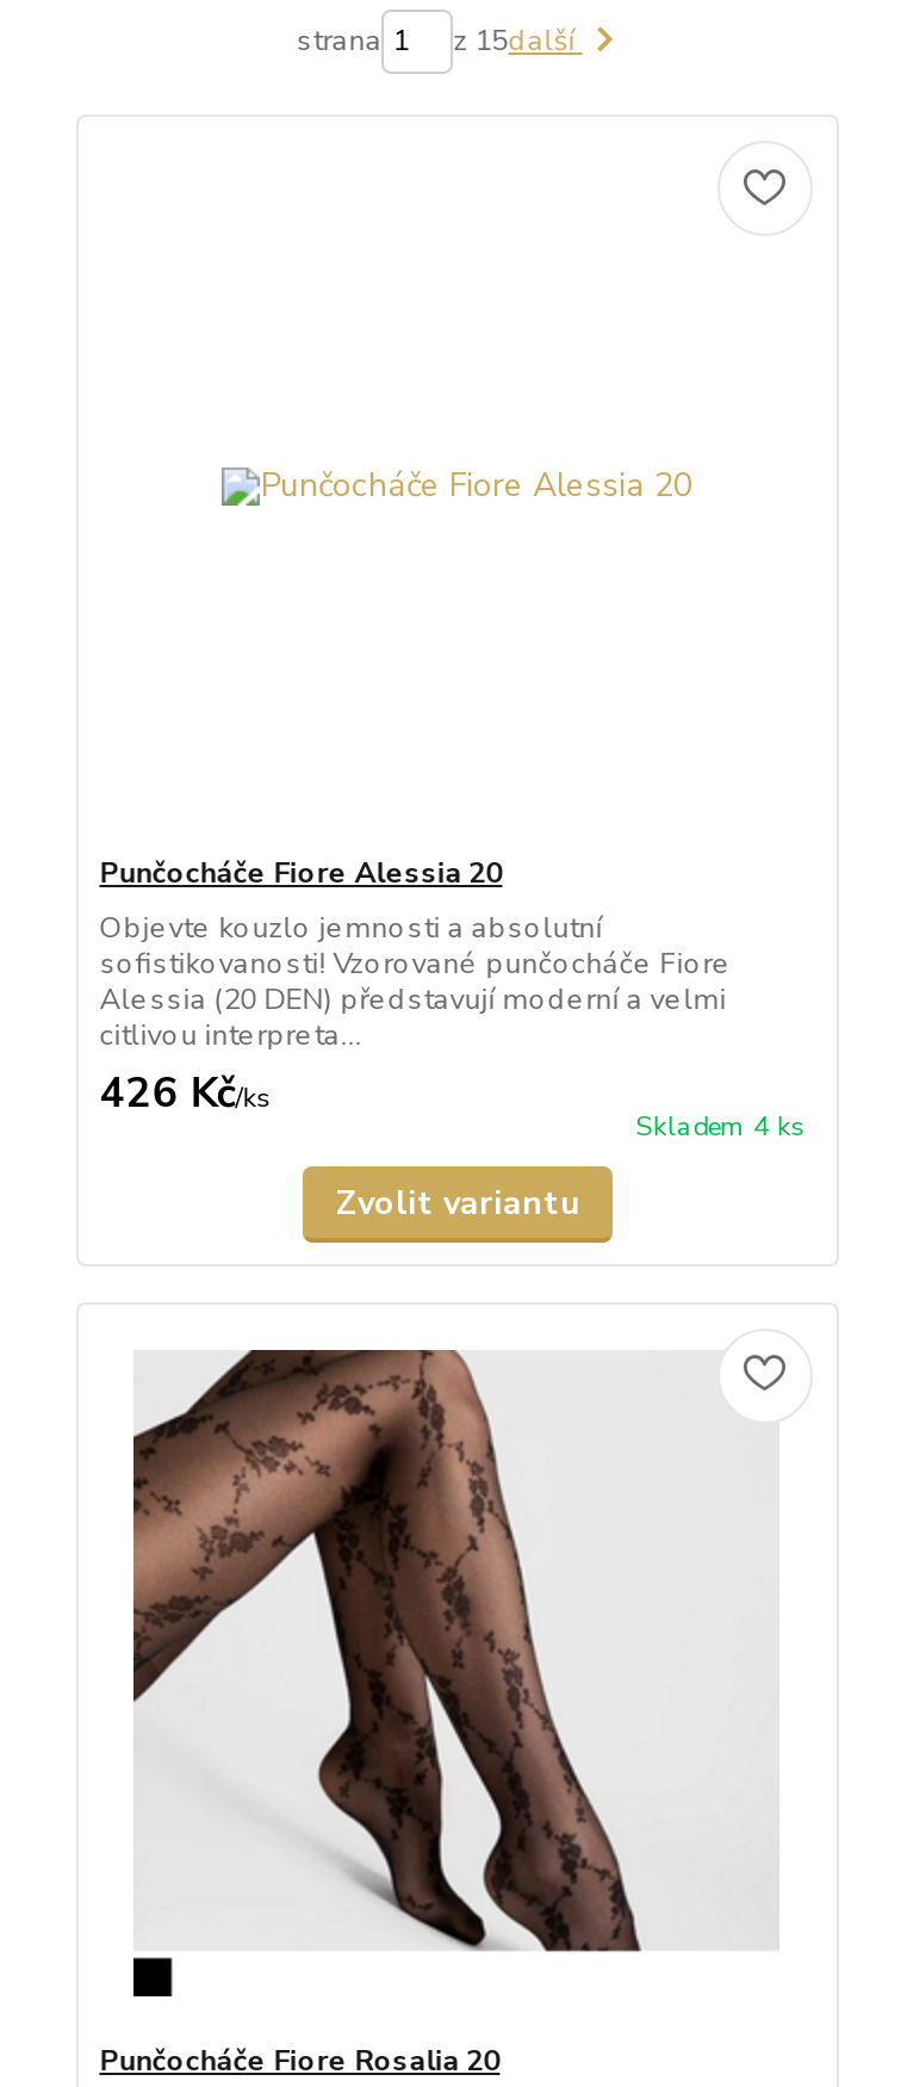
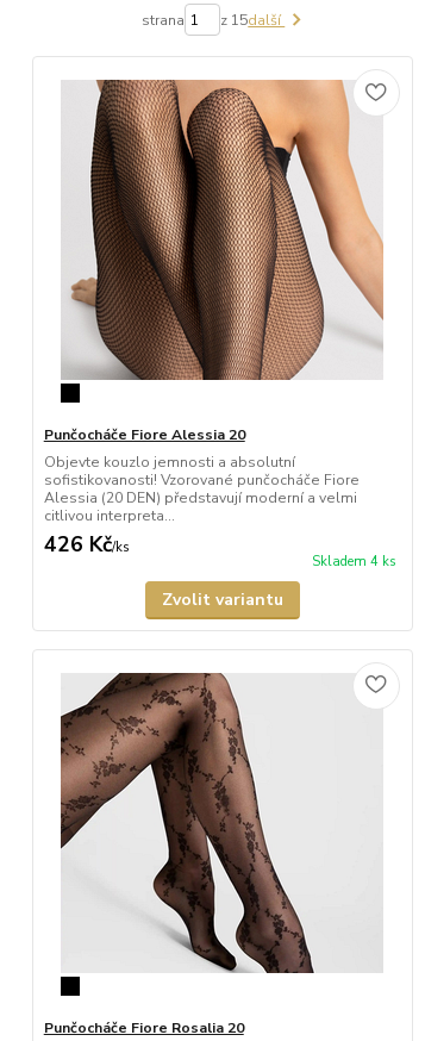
none -> [60,79,385,404] [image]

